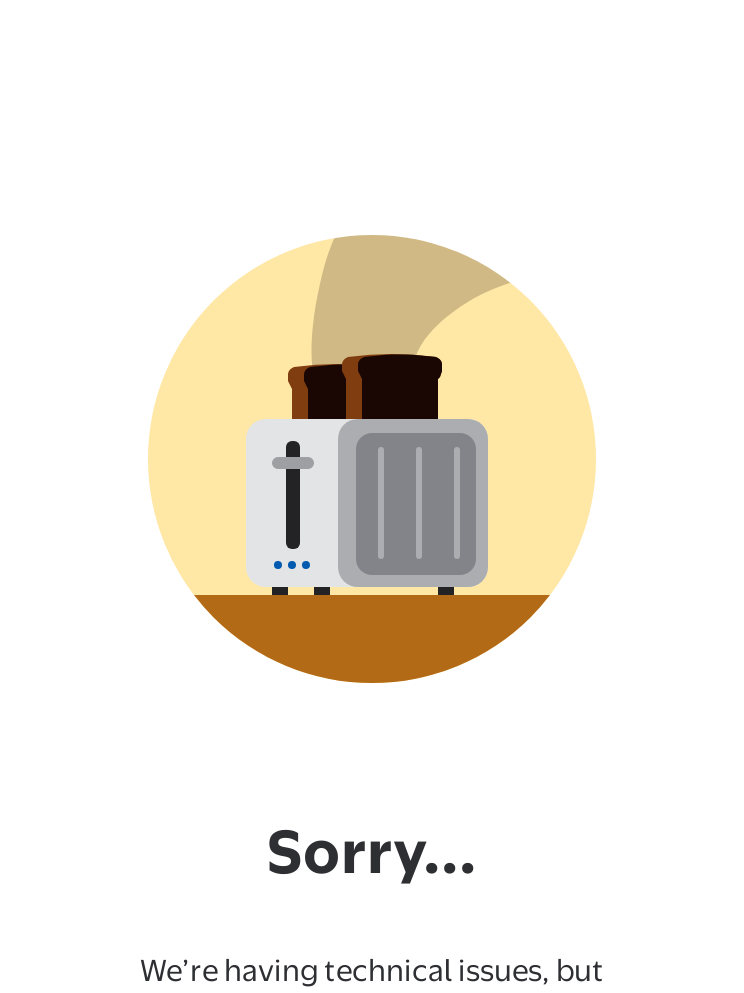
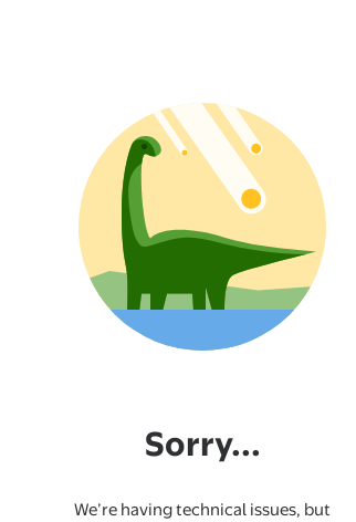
[170,235,572,685] [image] -> [90,104,315,352] [image]

